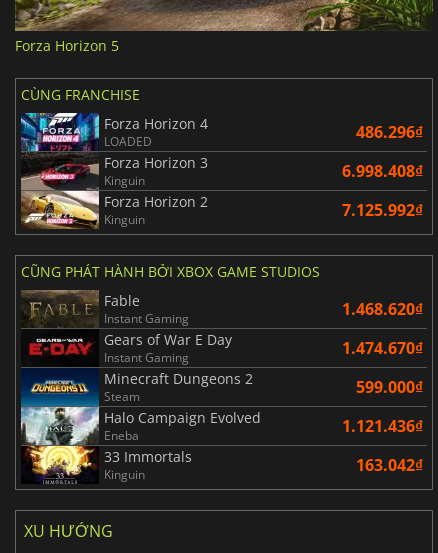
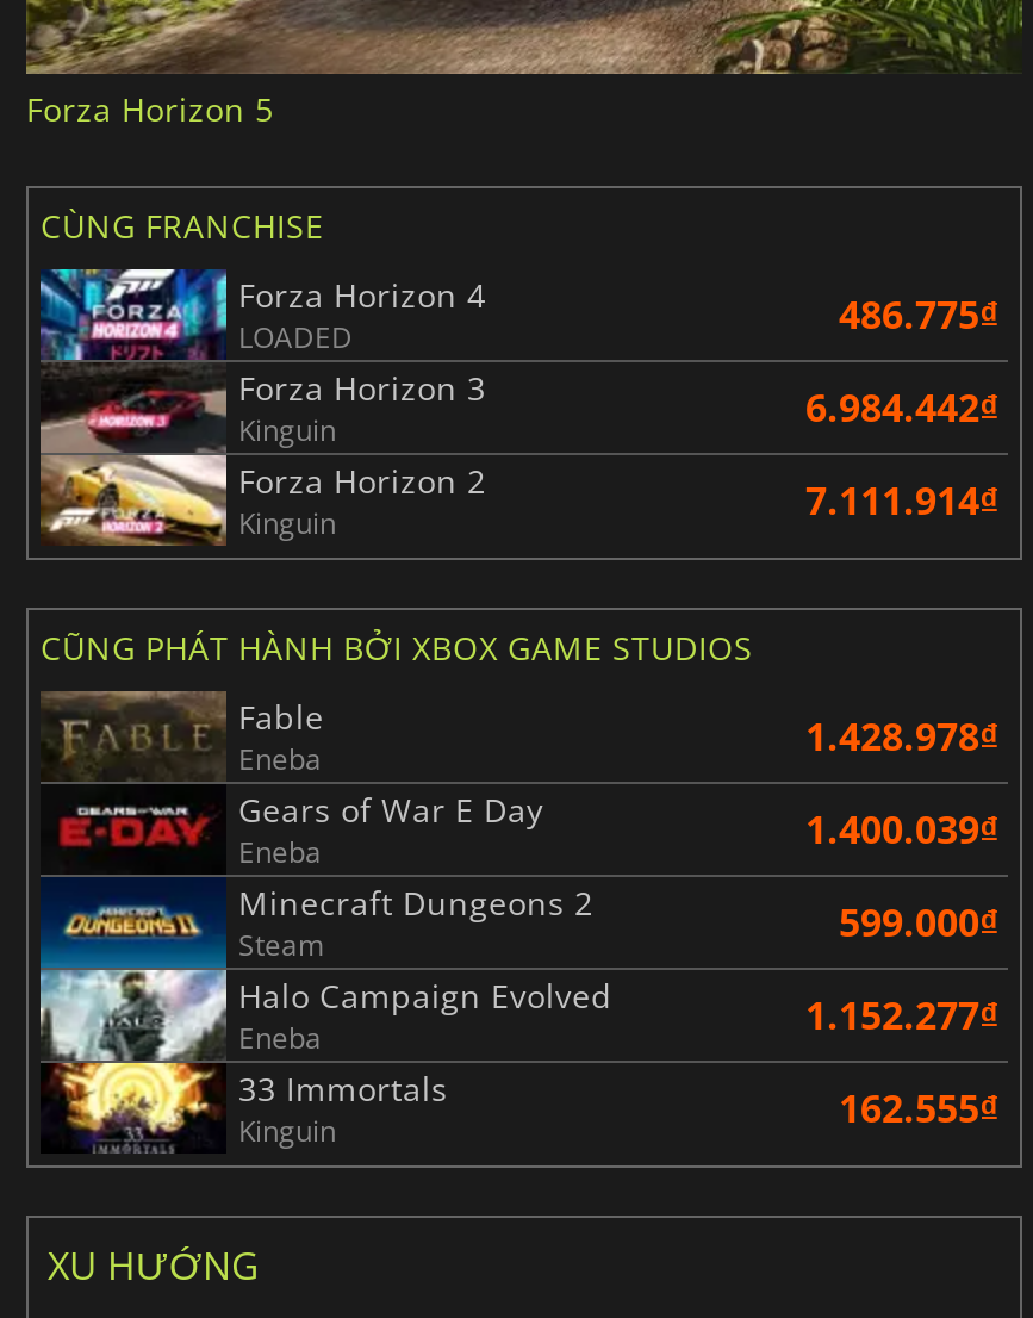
[356,121,423,143] 486.296₫ -> [839,290,998,342] 486.775₫
[342,160,423,182] 6.998.408₫ -> [805,383,998,435] 6.984.442₫
[342,199,423,221] 7.125.992₫ -> [805,475,998,528] 7.111.914₫
[104,298,423,327] Instant Gaming | 1.468.620₫ -> [238,711,998,781] Eneba | 1.428.978₫
[104,337,423,366] Instant Gaming | 1.474.670₫ -> [238,804,998,874] Eneba | 1.400.039₫
[342,415,423,437] 1.121.436₫ -> [805,990,998,1043] 1.152.277₫
[356,454,423,476] 163.042₫ -> [839,1083,998,1136] 162.555₫

